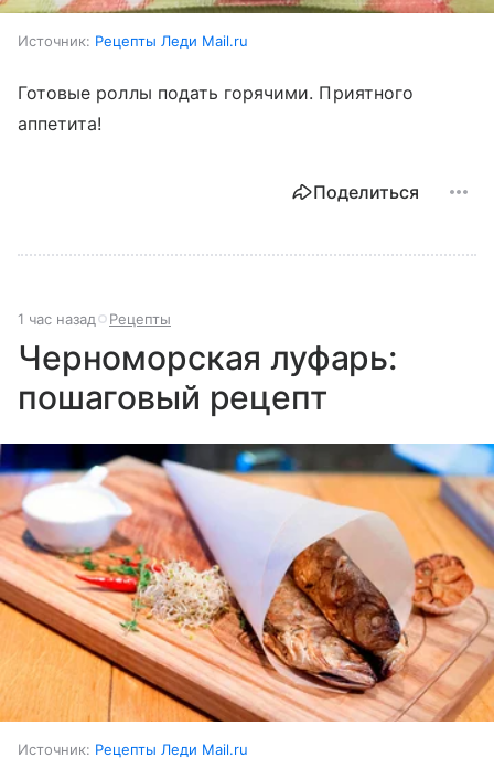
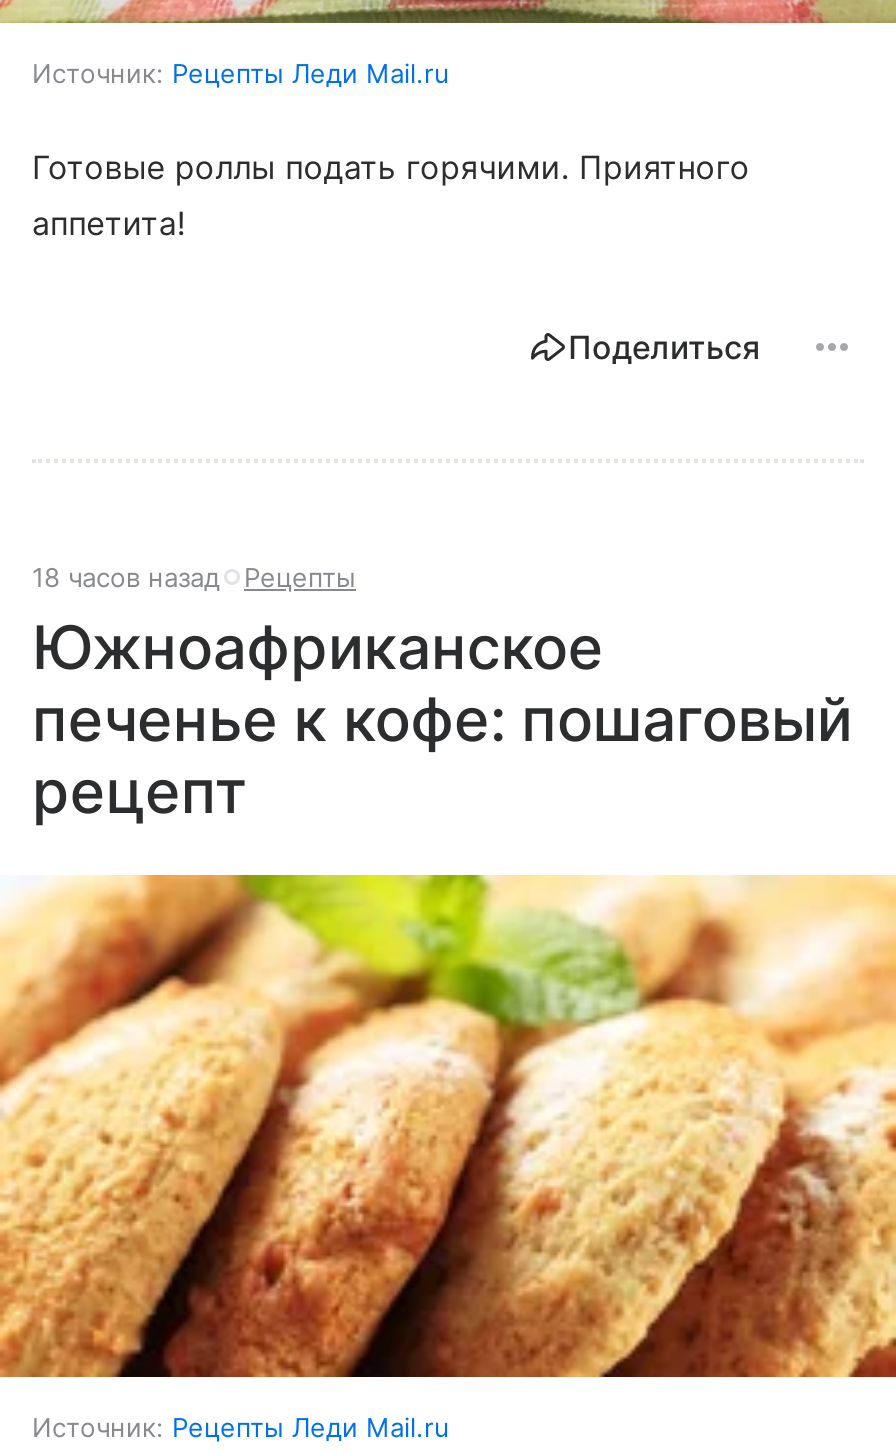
[18,310,171,327] 1 час назад Рецепты -> [32,561,356,593] 18 часов назад Рецепты
[18,337,397,417] Черноморская луфарь: | пошаговый рецепт -> [32,611,853,827] Южноафриканское | печенье к кофе: пошаговый | рецепт
[3,442,491,723] [image] -> [6,872,890,1378] [image]

